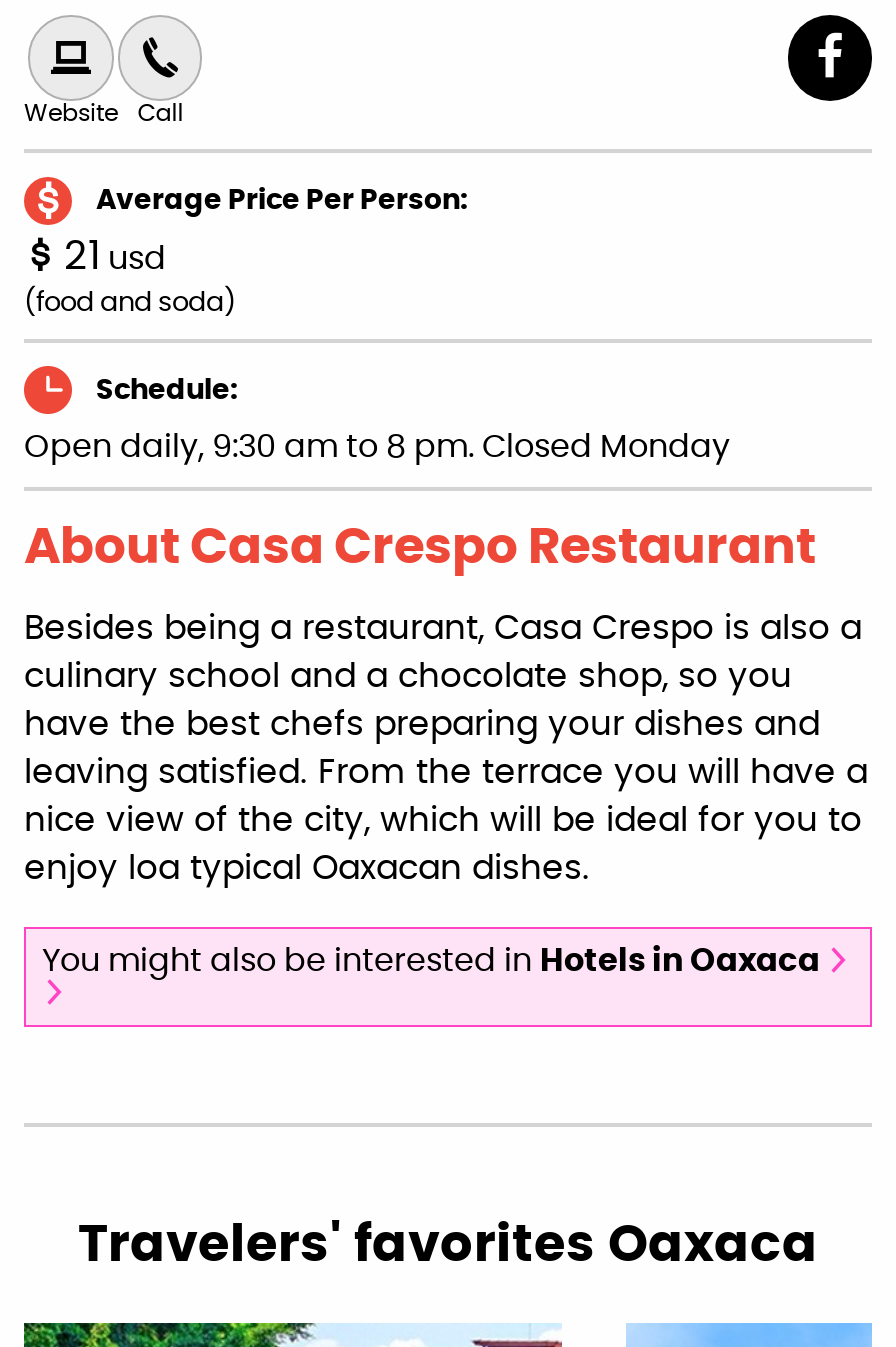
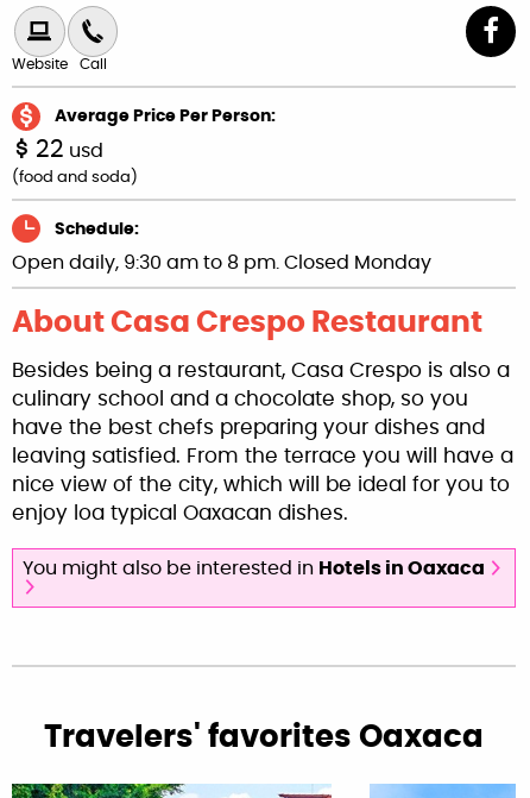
[64,236,166,276] 21 usd -> [36,138,103,161] 22 usd

